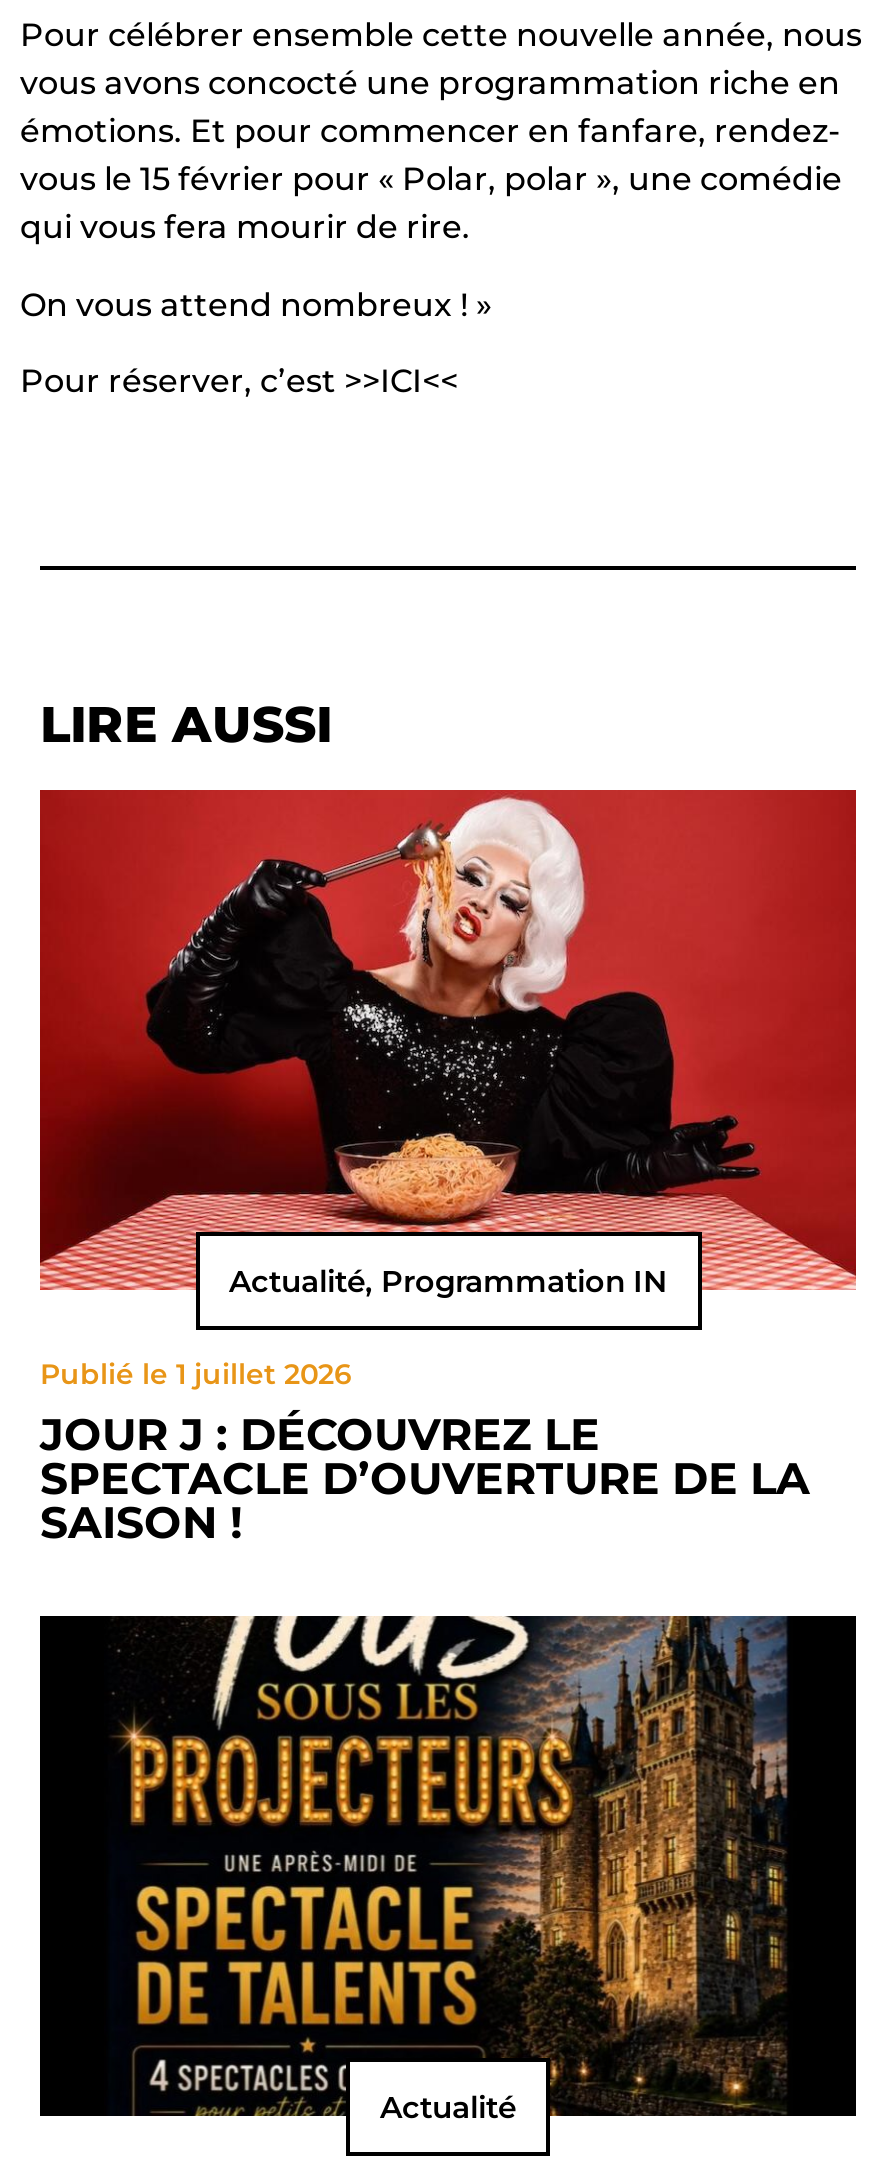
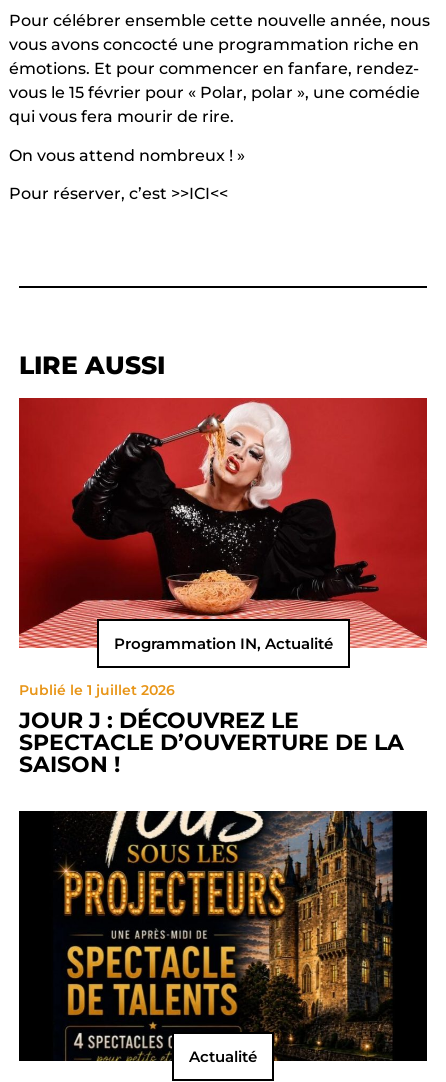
[229,1261,667,1299] Actualité, Programmation IN -> [113,634,332,653] Programmation IN, Actualité

